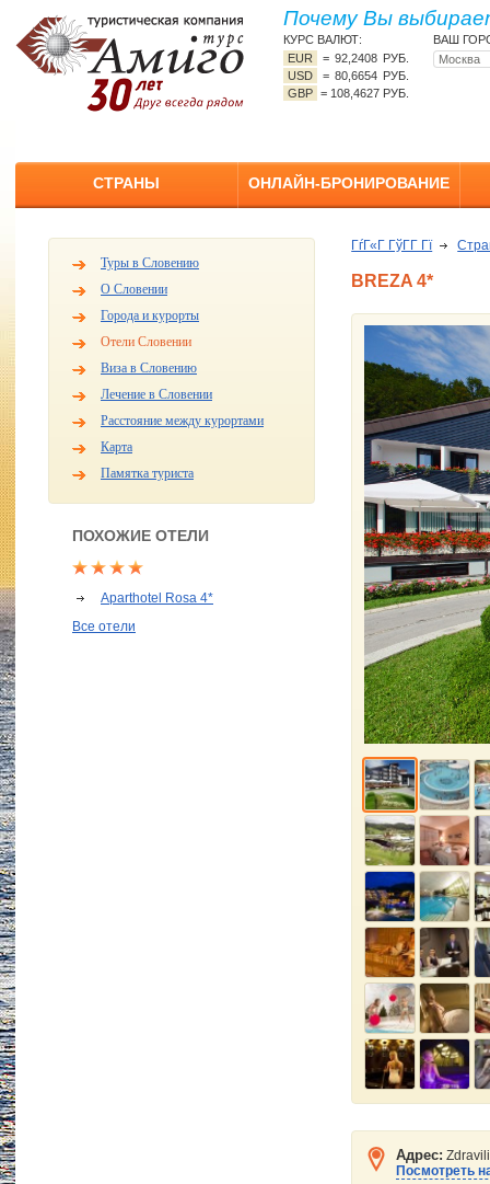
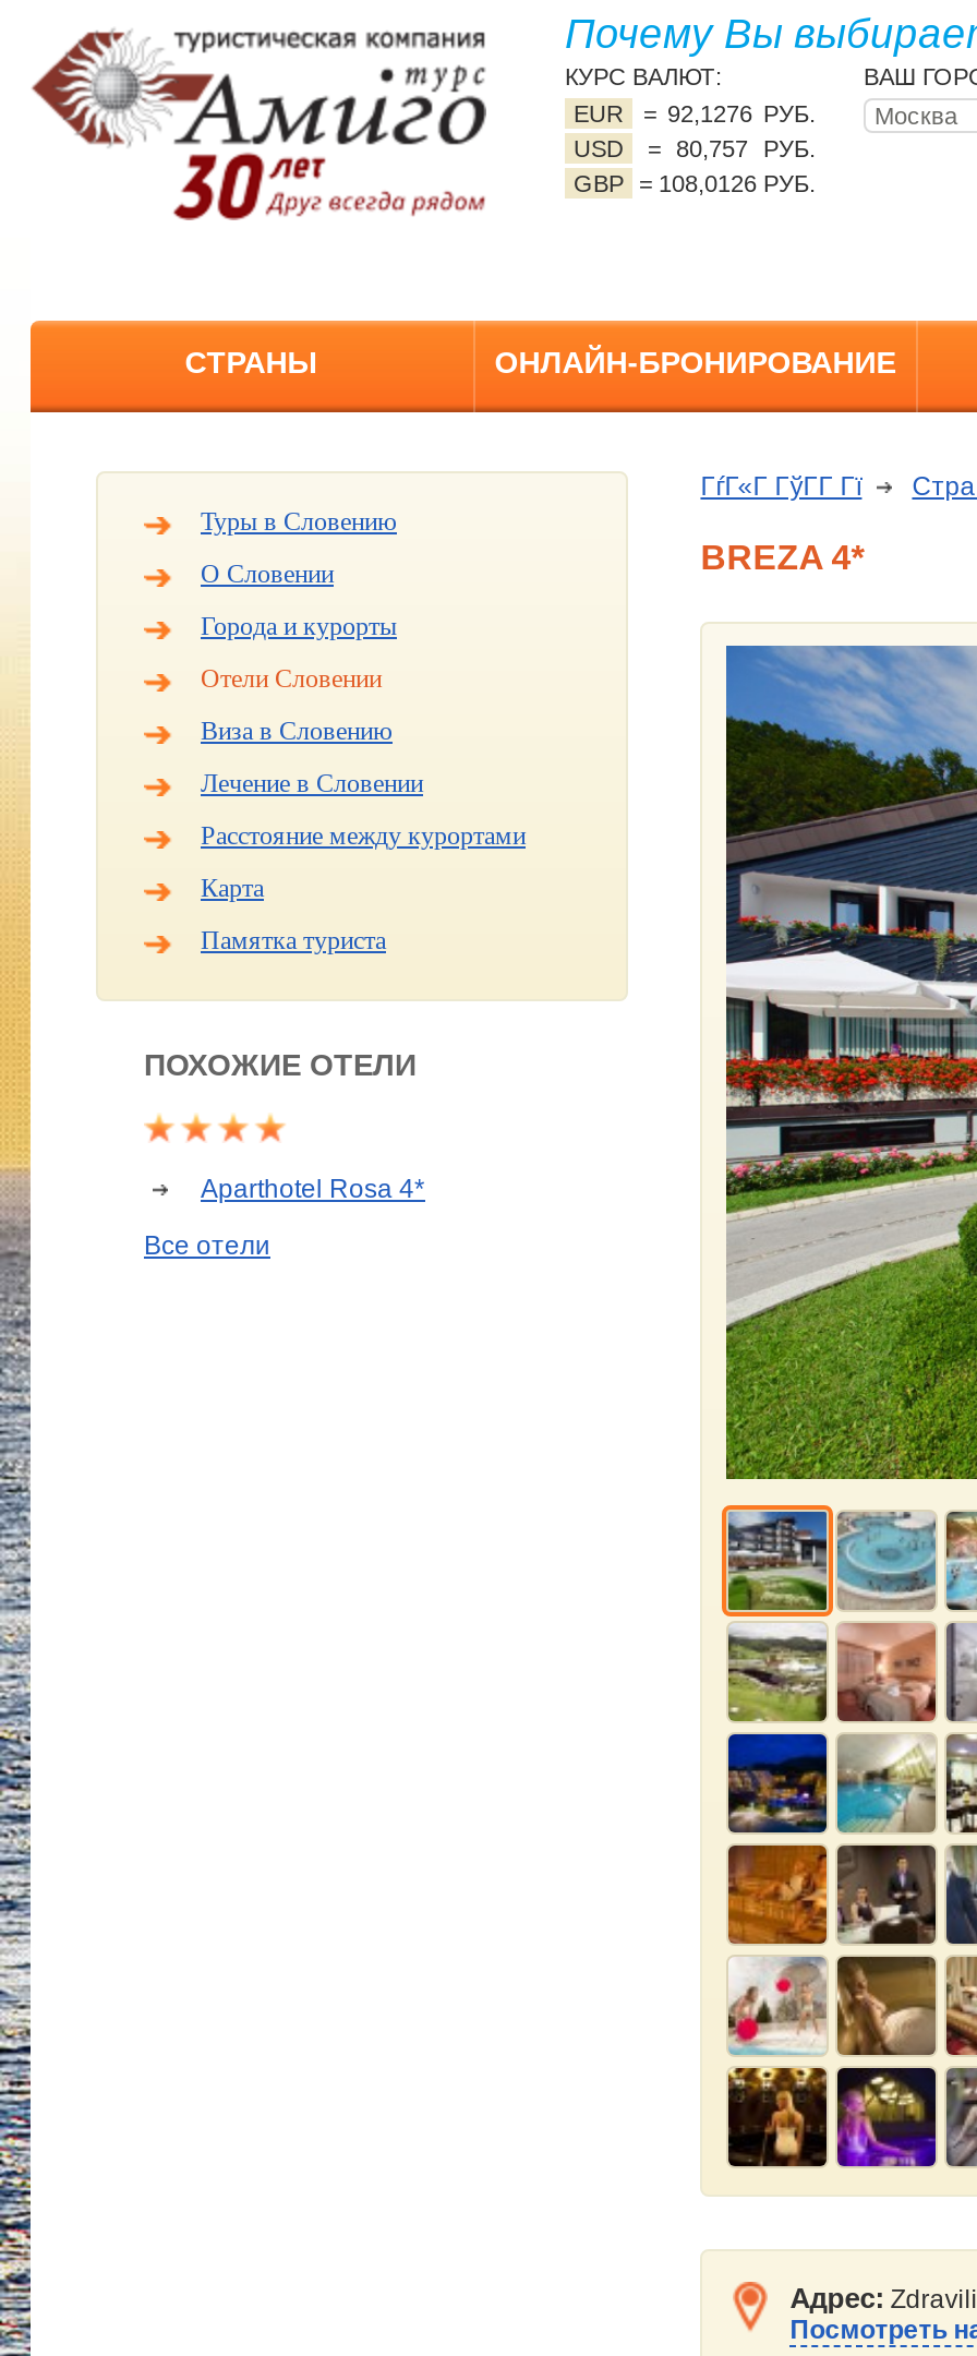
[288,51,409,65] EUR = 92,2408 РУБ. -> [574,100,816,127] EUR = 92,1276 РУБ.
[288,69,409,82] USD = 80,6654 РУБ. -> [574,135,816,161] USD = 80,757 РУБ.
[288,87,409,100] GBP = 108,4627 РУБ. -> [574,170,816,196] GBP = 108,0126 РУБ.

